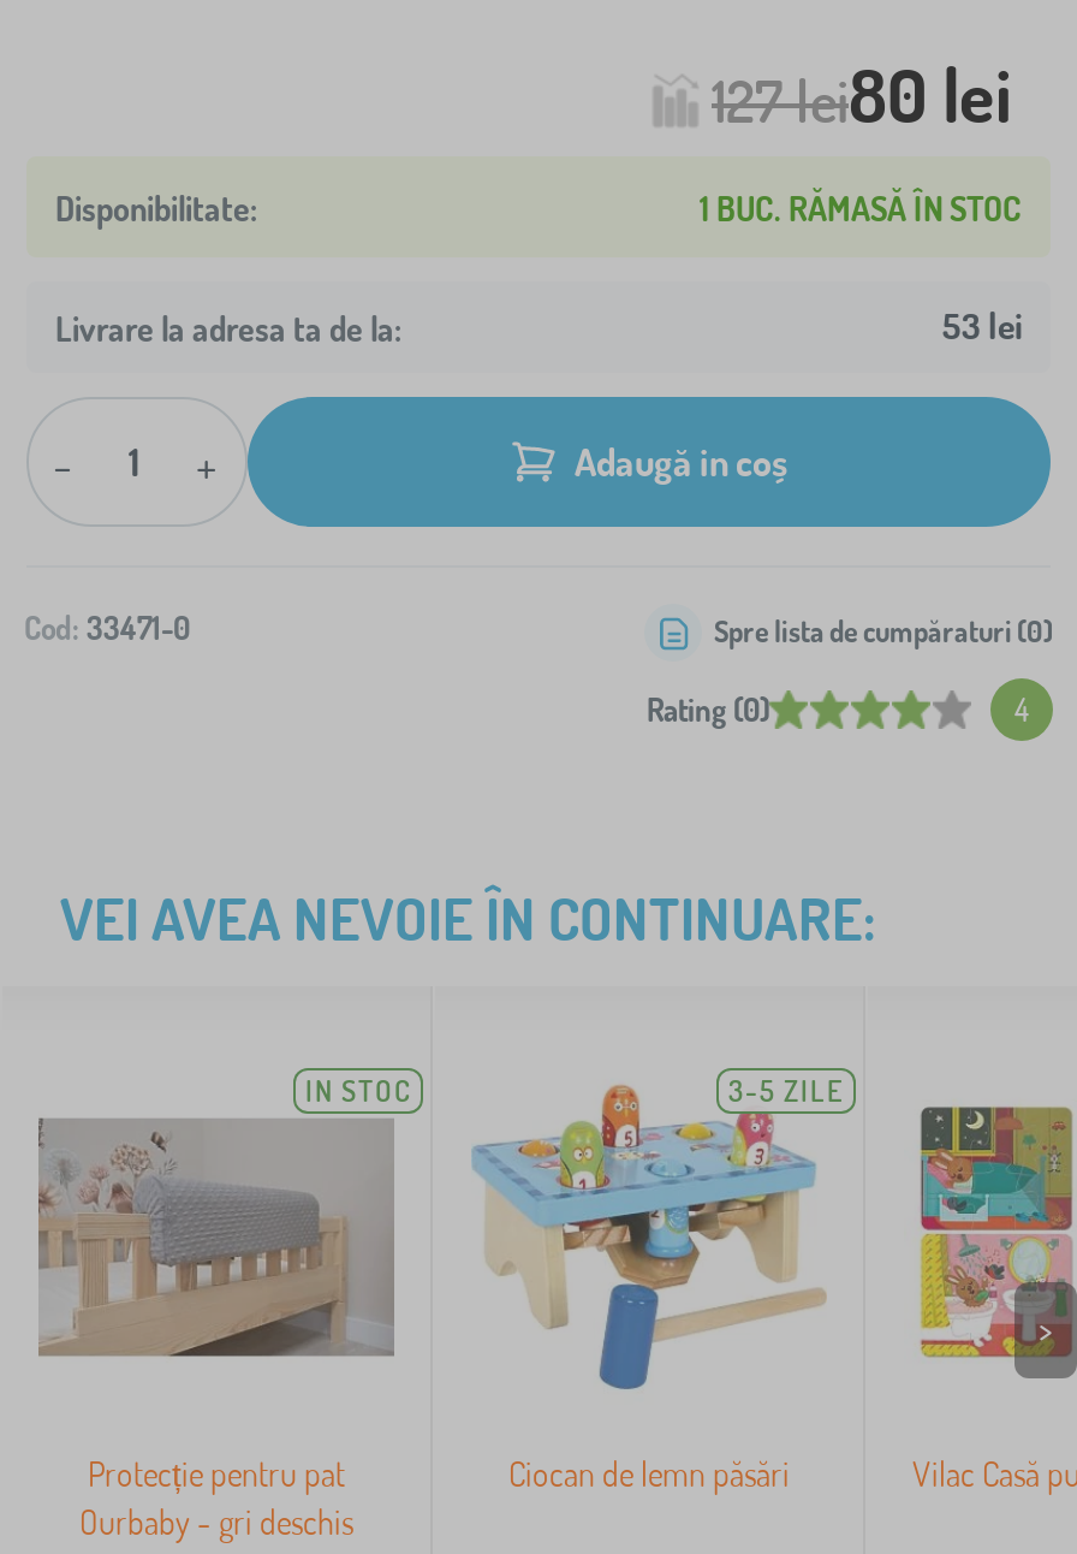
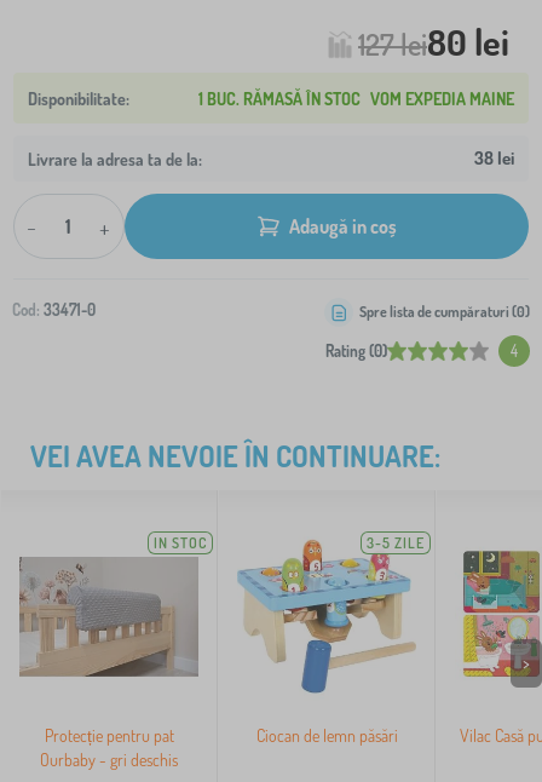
[700,187,1022,228] 1 BUC. RĂMASĂ ÎN STOC -> [198,88,514,109] 1 BUC. RĂMASĂ ÎN STOC VOM EXPEDIA MAINE
[942,304,1022,349] 53 lei -> [474,147,514,170] 38 lei

